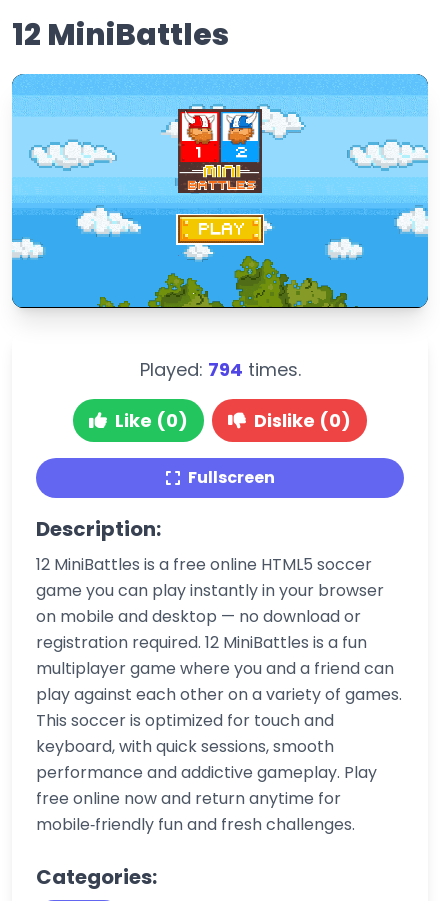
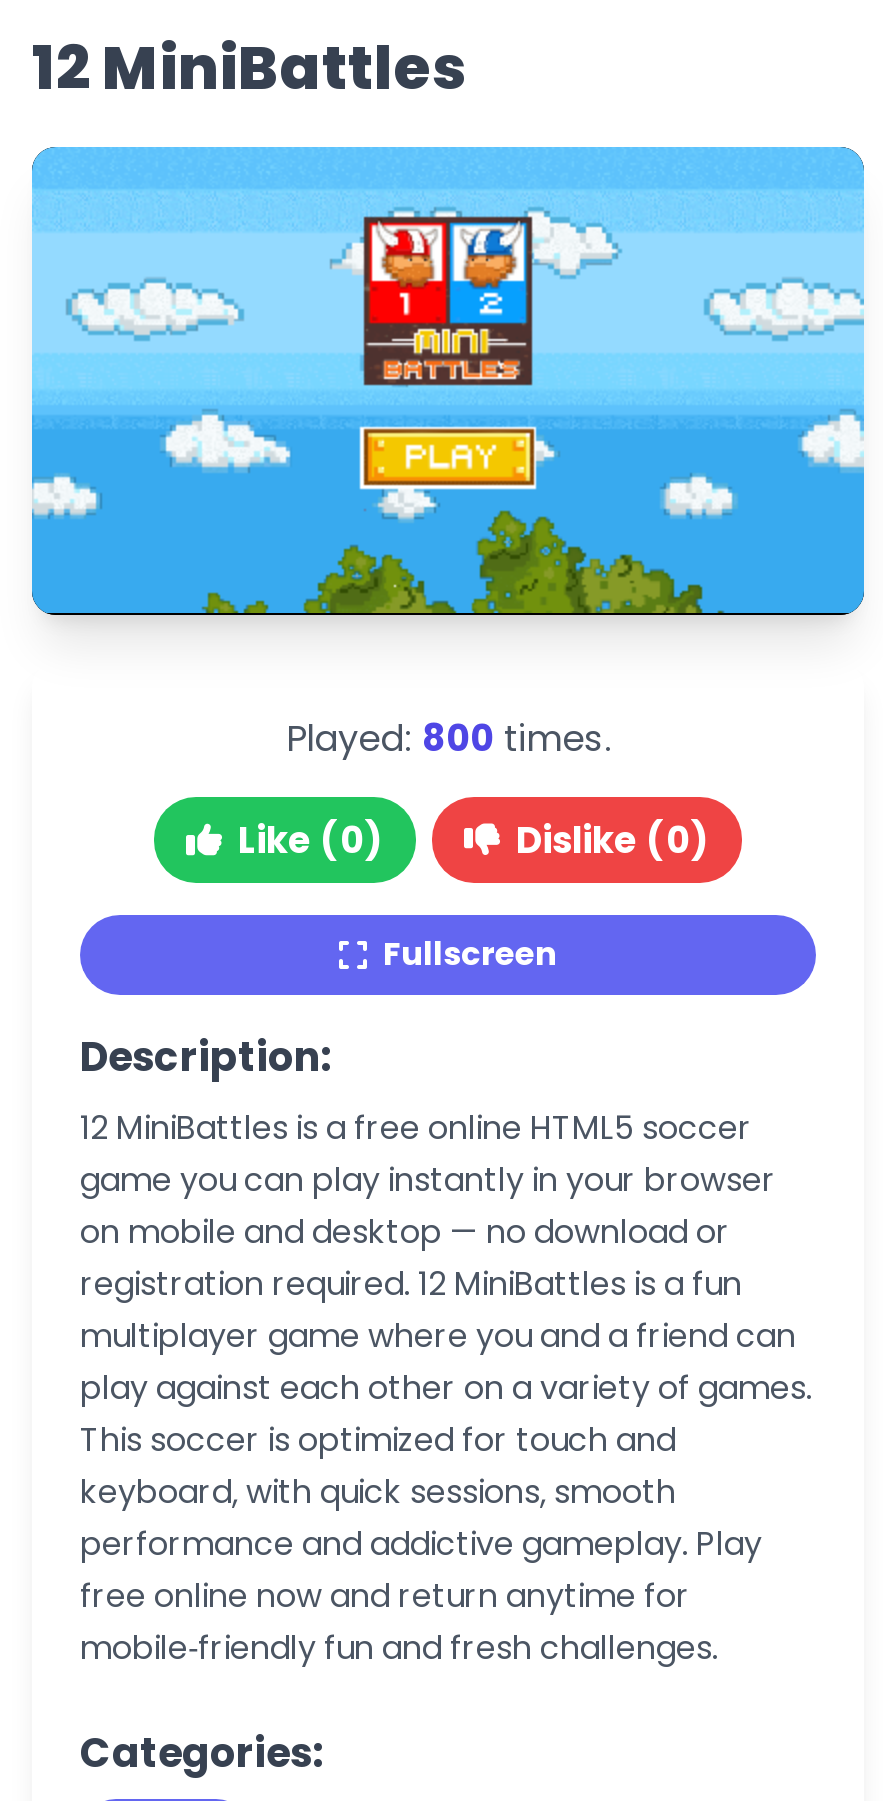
[139,357,300,382] Played: 794 times. -> [286,713,610,763] Played: 800 times.

